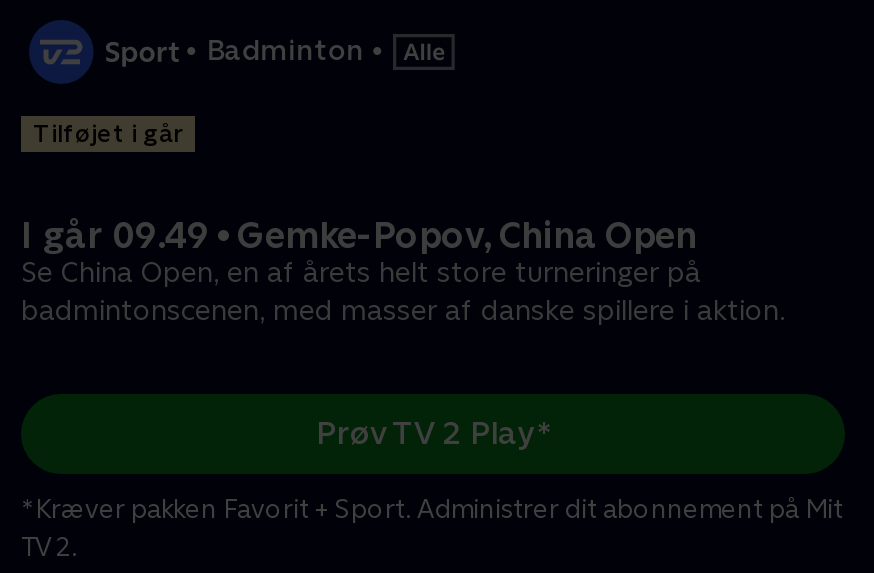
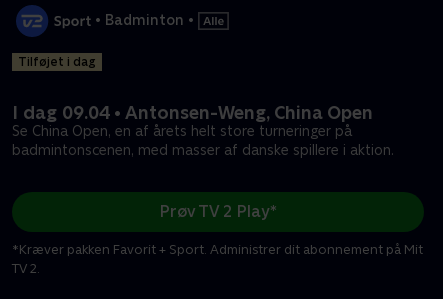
[33,120,183,148] Tilføjet i går -> [18,55,96,69] Tilføjet i dag
[21,214,697,256] I går 09.49 • Gemke-Popov, China Open -> [12,102,373,123] I dag 09.04 • Antonsen-Weng, China Open

